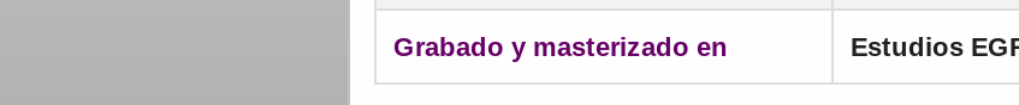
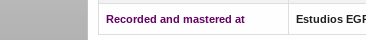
[393,33,728,62] Grabado y masterizado en -> [106,13,245,25] Recorded and mastered at

